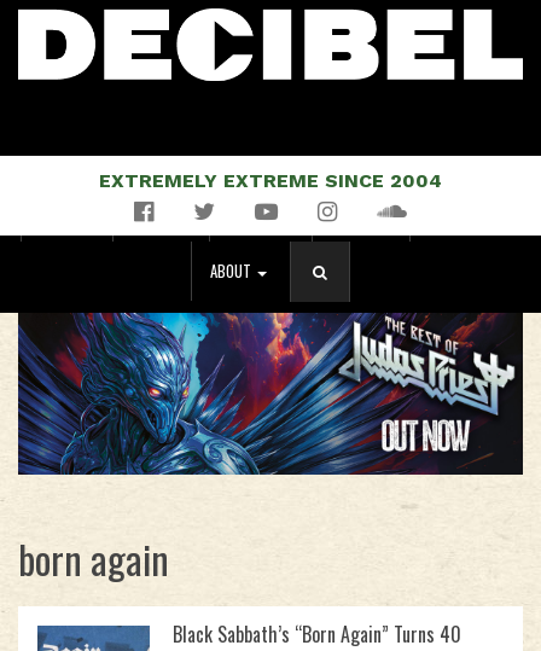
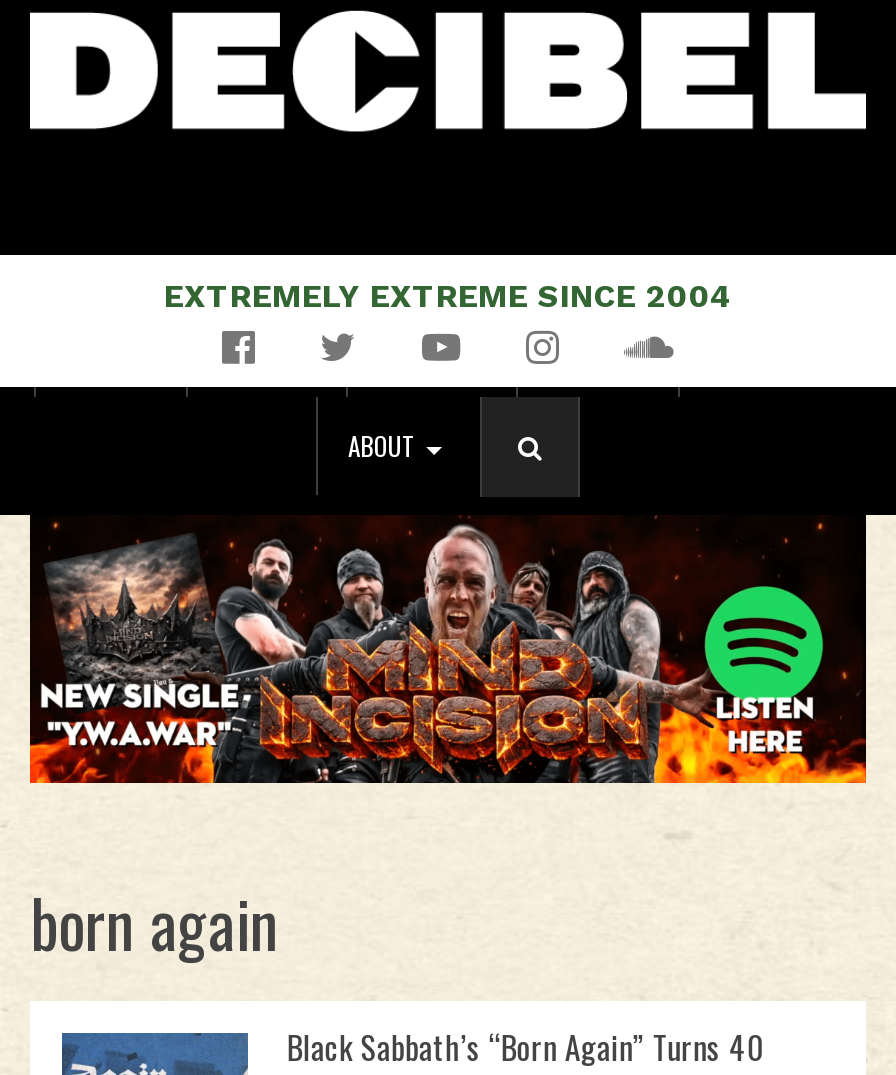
[17,312,524,476] [image] -> [28,515,868,785] [image]

